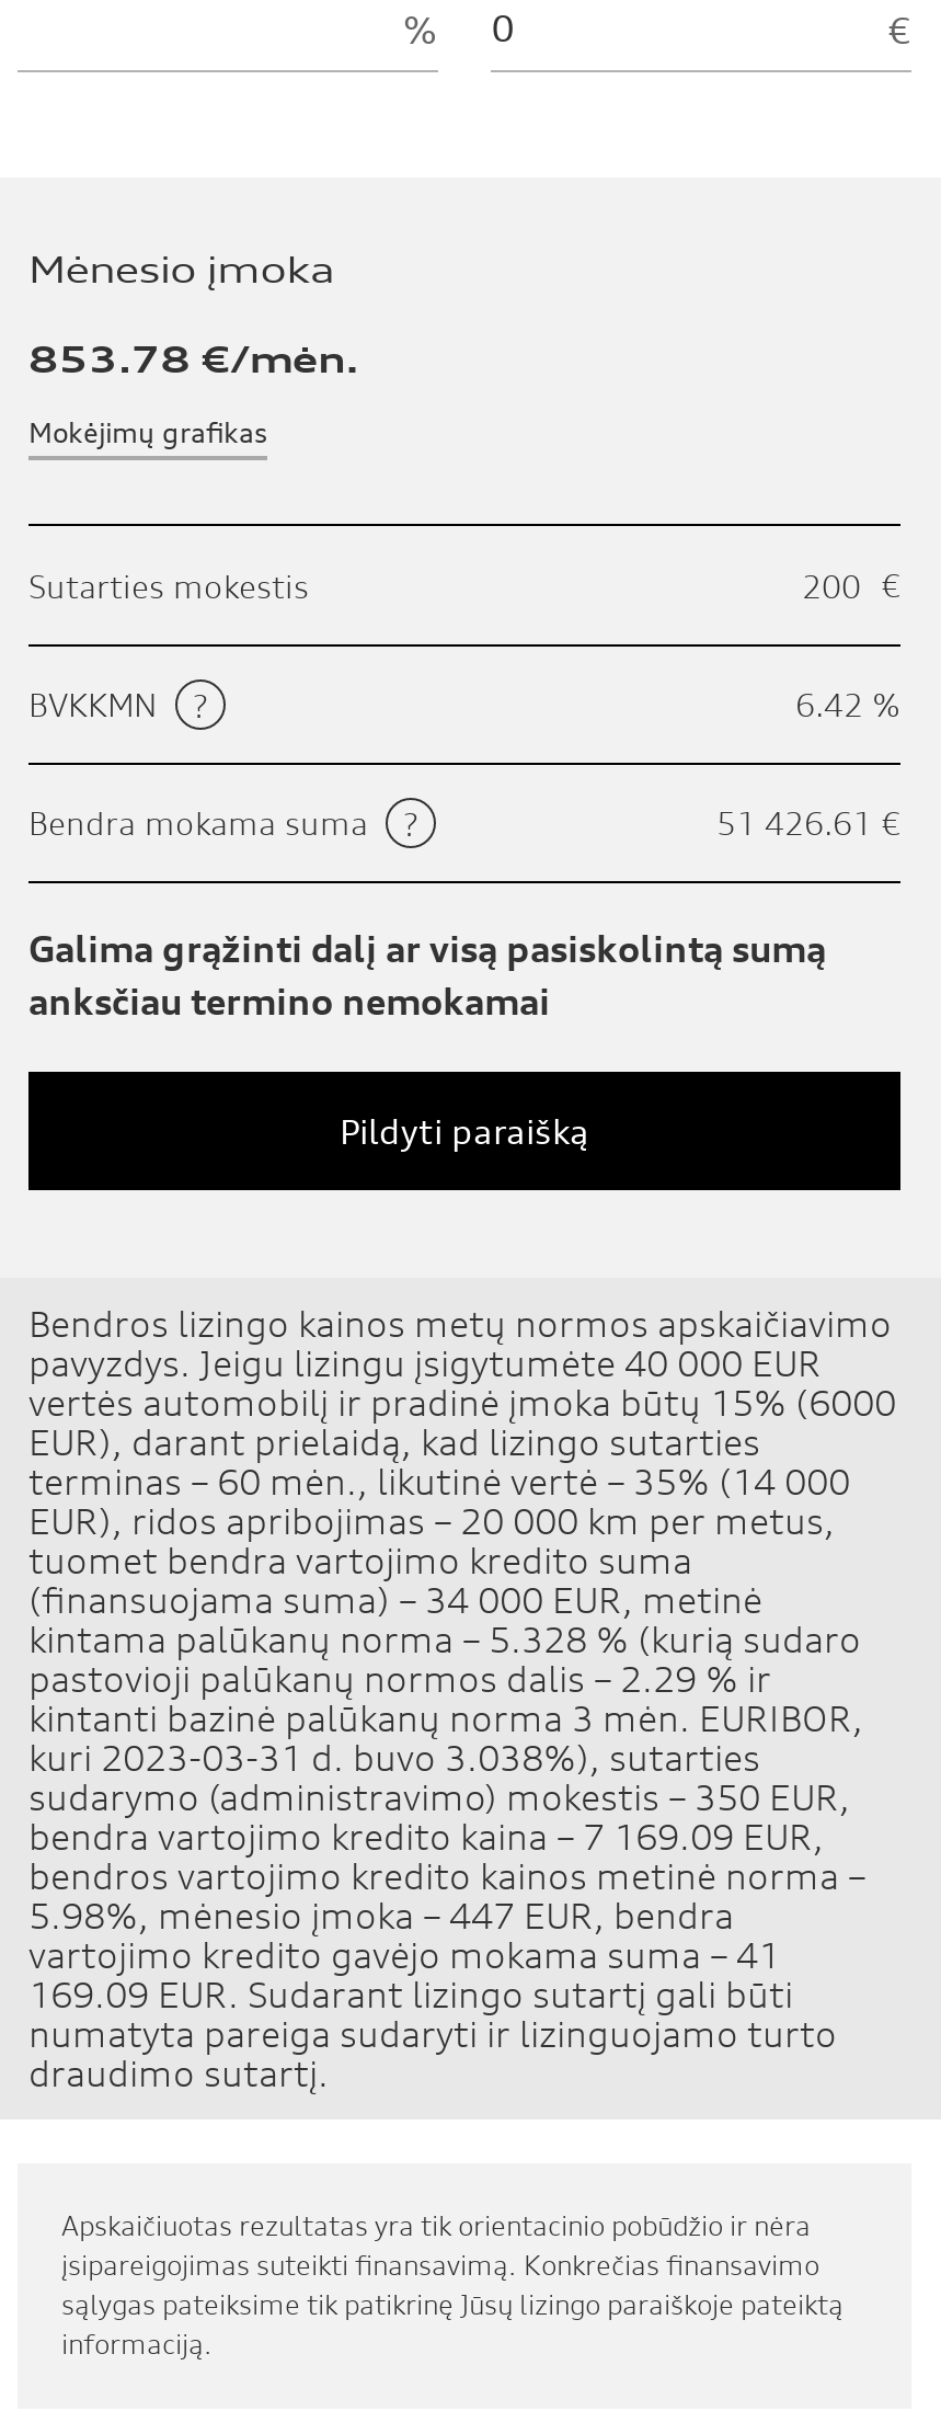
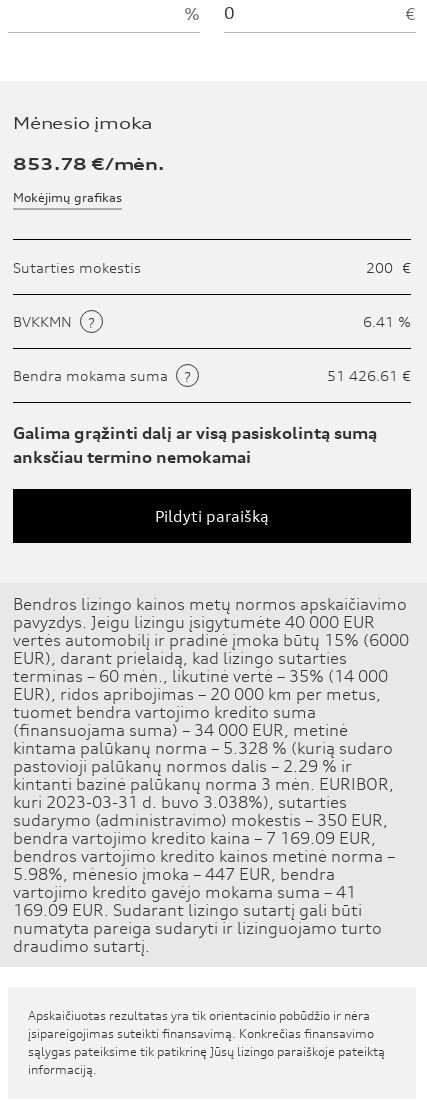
[795,686,900,724] 6.42% -> [363,313,411,330] 6.41%

